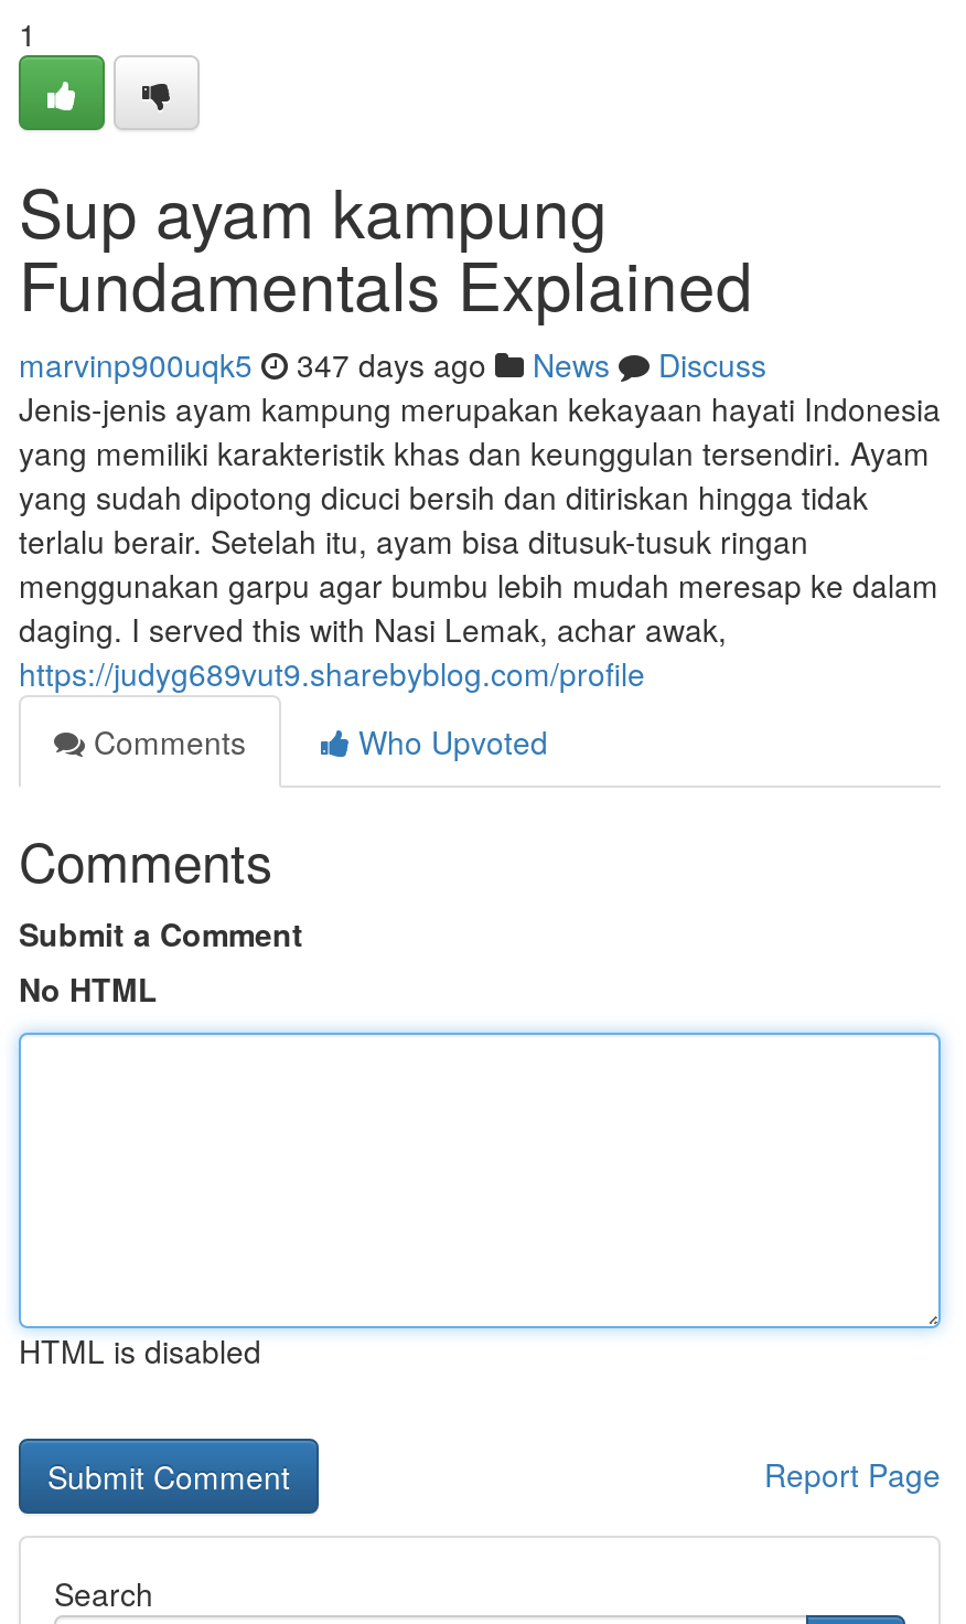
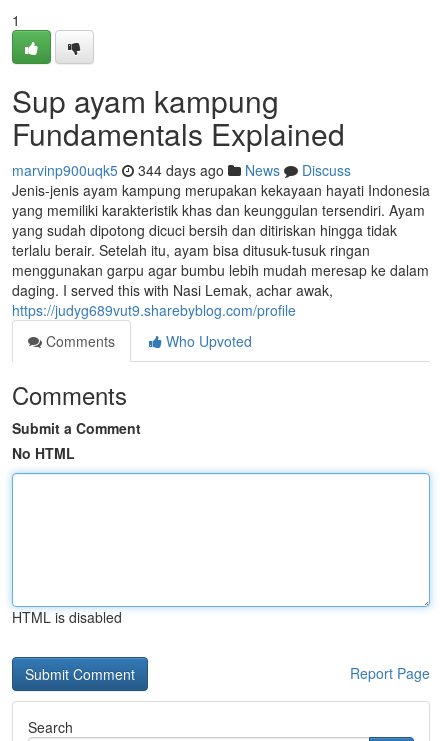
[19,342,766,386] marvinp900uqk5 347 days ago News Discuss -> [12,160,351,180] marvinp900uqk5 344 days ago News Discuss

